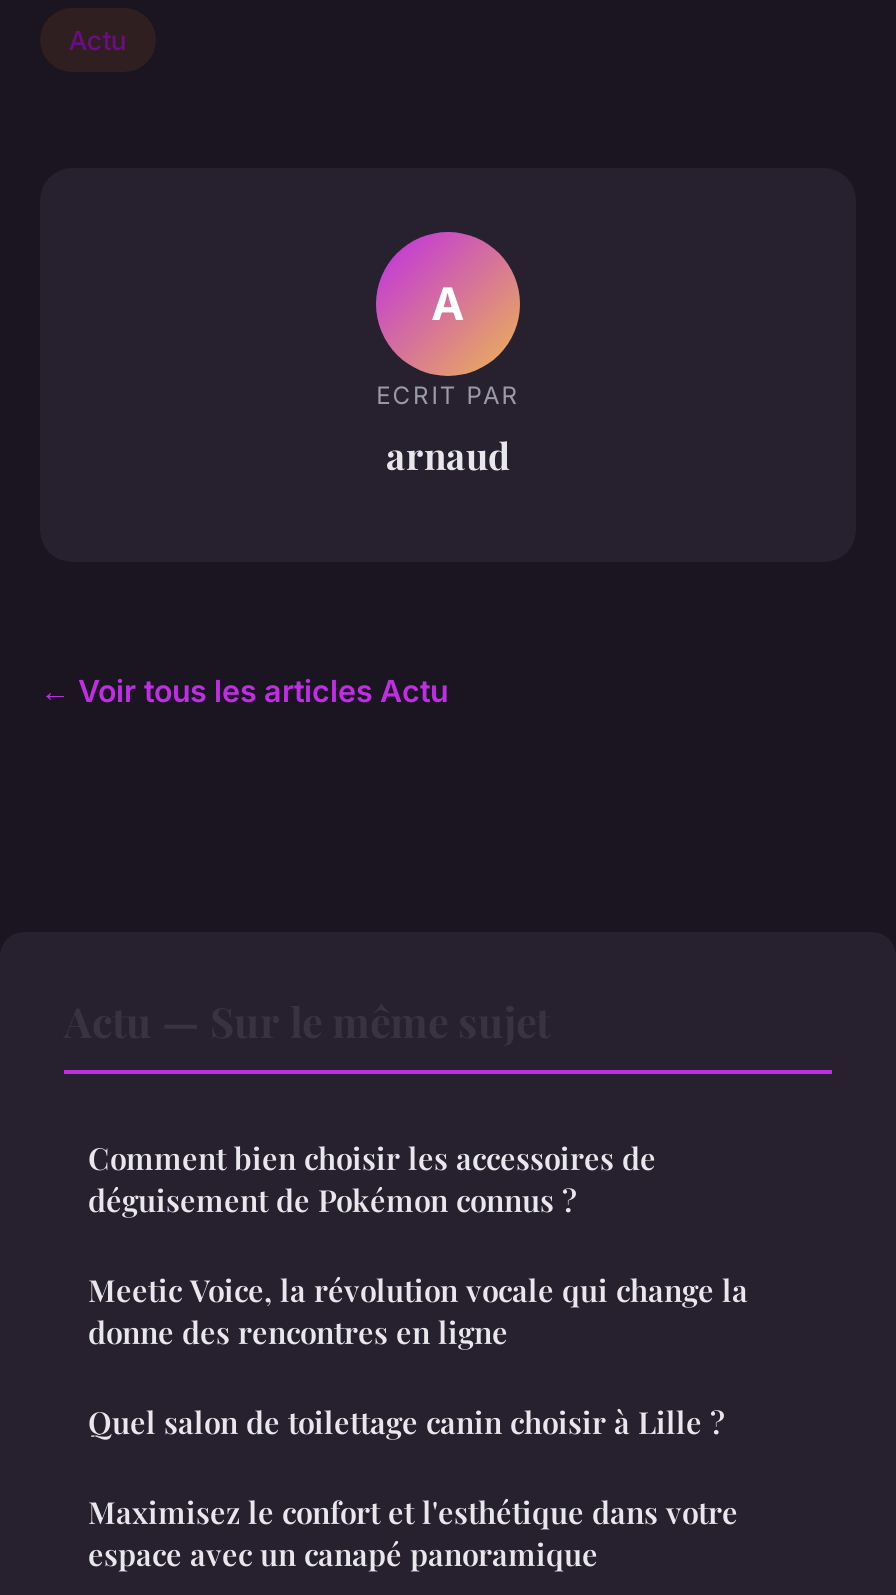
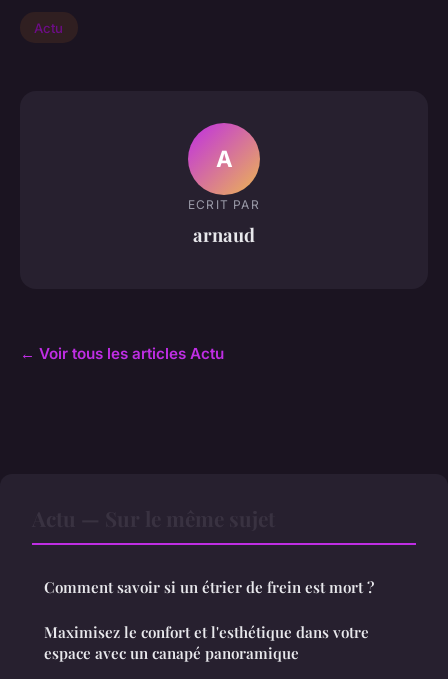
[88,1138,748,1442] Comment bien choisir les accessoires de | déguisement de Pokémon connus ? | Meetic Voice, la révolution vocale qui change la | donne des rencontres en ligne | Quel salon de toilettage canin choisir à Lille ? -> [44,577,374,597] Comment savoir si un étrier de frein est mort ?

